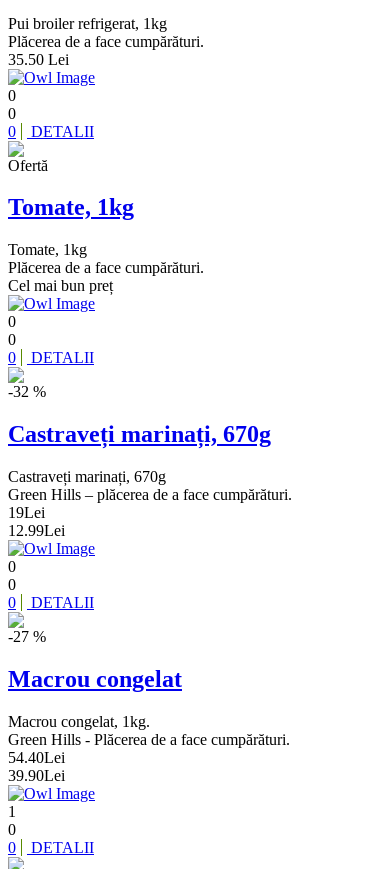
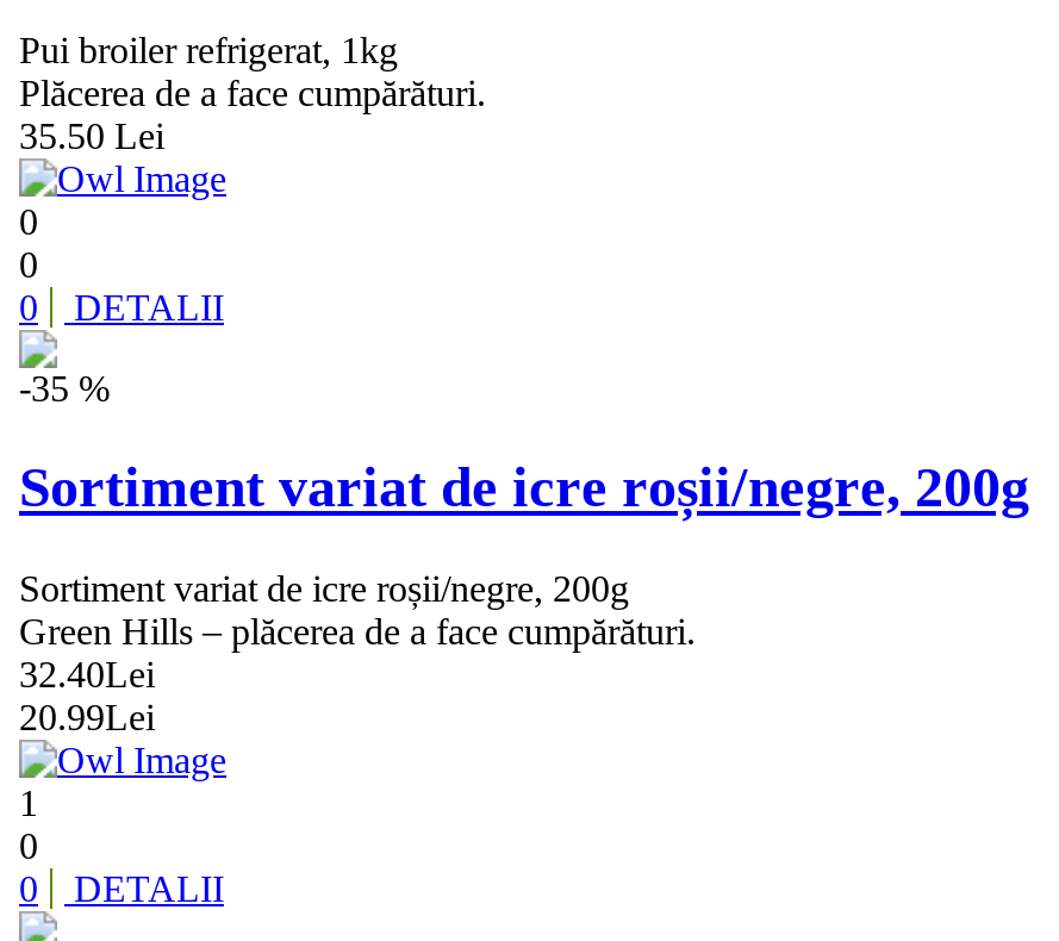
[8,157,271,485] Ofertă | Tomate, 1kg | Tomate, 1kg | Plăcerea de a face cumpărături. | Сel mai bun preț | 0 | 0 | 0 | DETALII | -32 % | Castraveți marinați, 670g | Castraveți marinați, 670g -> [19,367,1029,610] -35 % | Sortiment variat de icre roșii/negre, 200g | Sortiment variat de icre roșii/negre, 200g
[8,504,290,784] 19Lei | 12.99Lei | 0 | 0 | 0 | DETALII | -27 % | Macrou congelat | Macrou congelat, 1kg. | Green Hills - Plăcerea de a face cumpărături. | 54.40Lei | 39.90Lei -> [19,655,155,738] 32.40Lei | 20.99Lei

